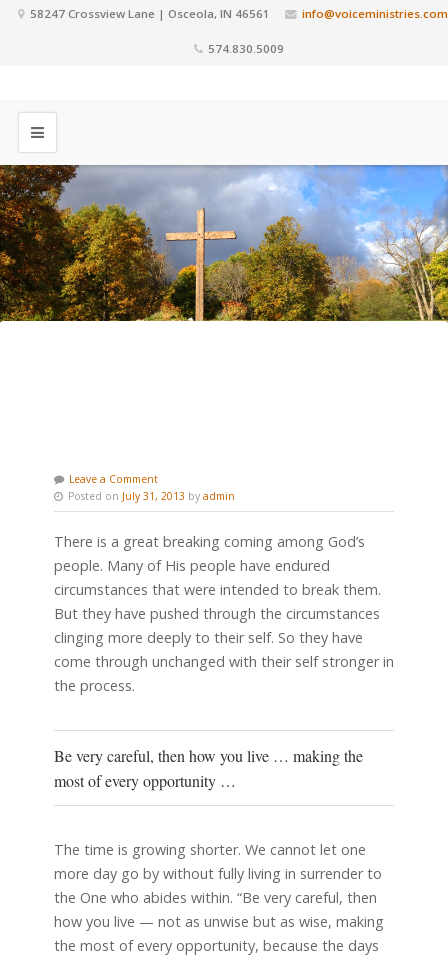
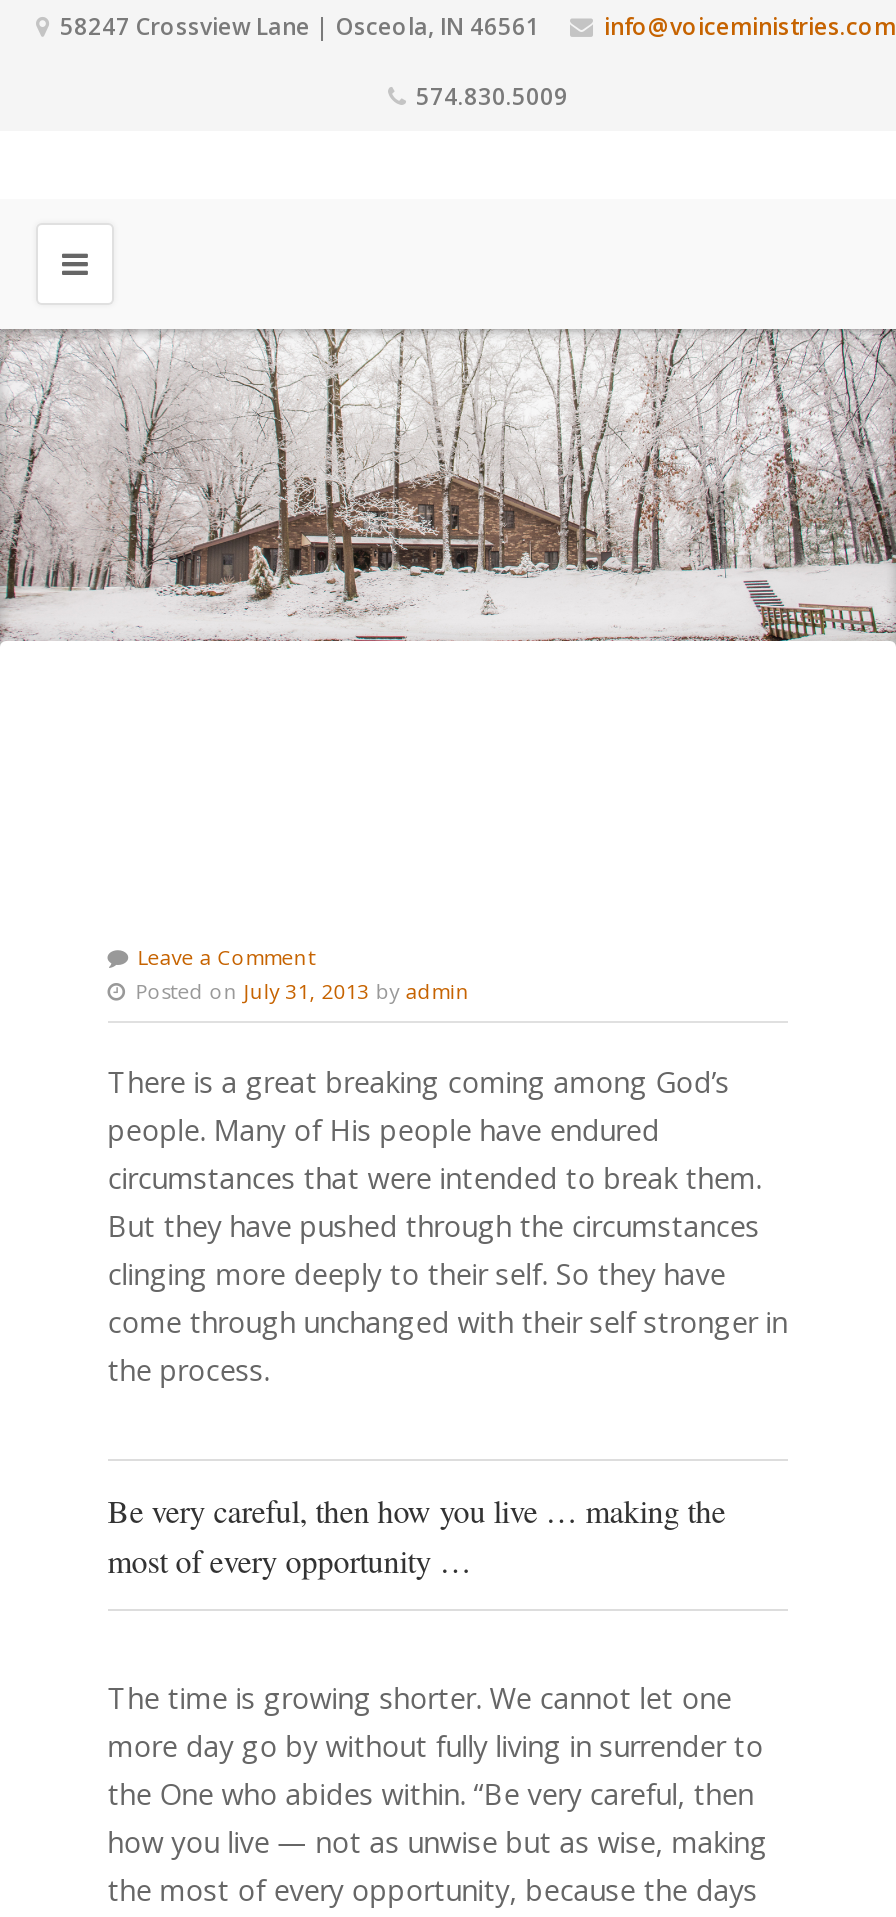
[3,164,445,322] [image] -> [6,327,890,643] [image]

